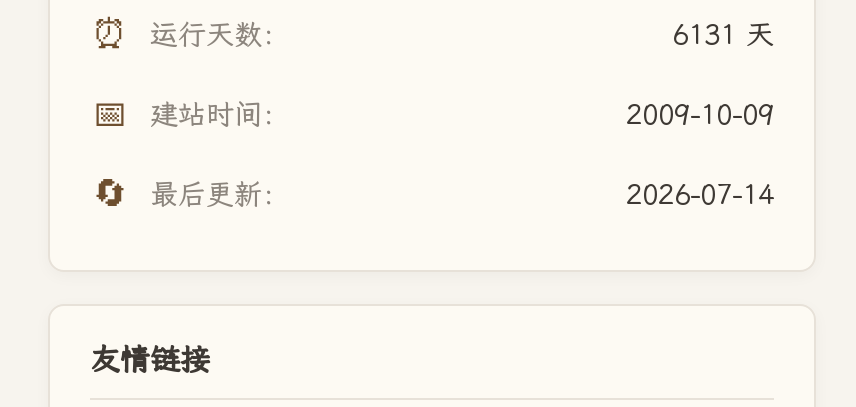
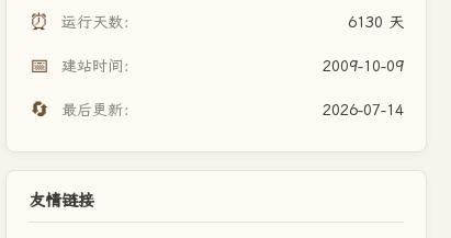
[672,18,774,50] 6131 天 -> [348,13,404,31] 6130 天

